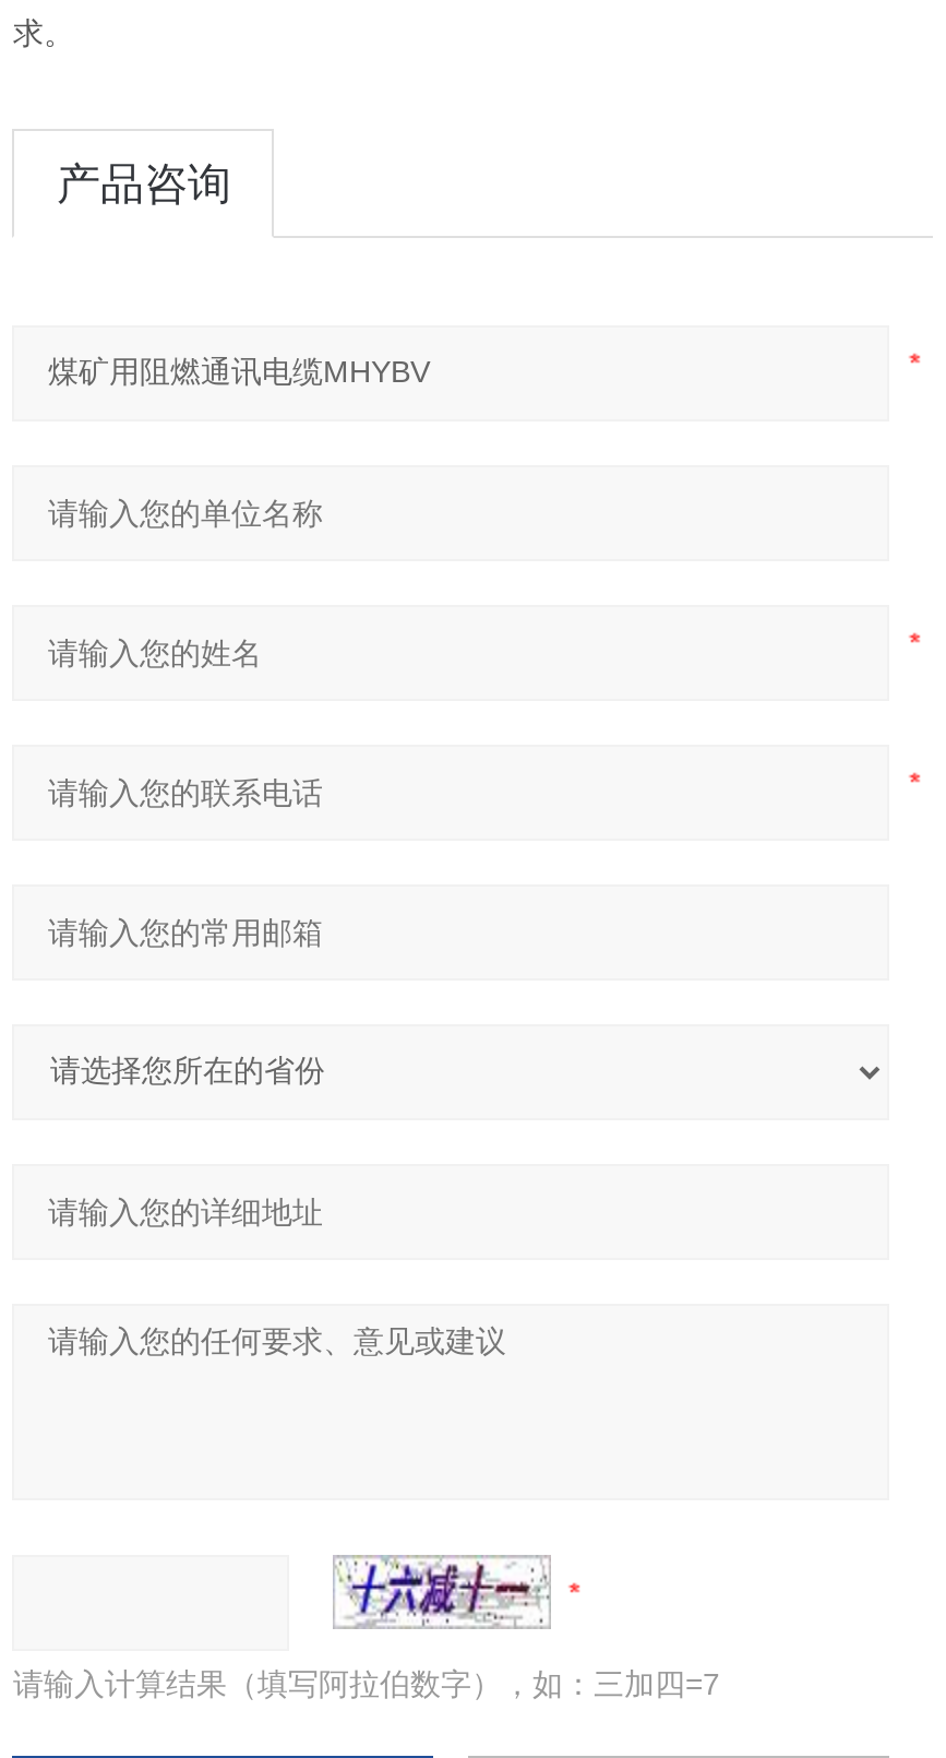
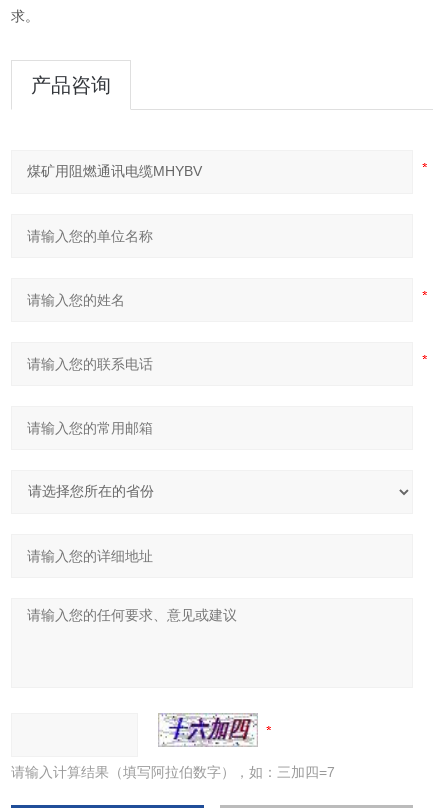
[335,1555,551,1629] [image] -> [158,713,258,747] [image]

